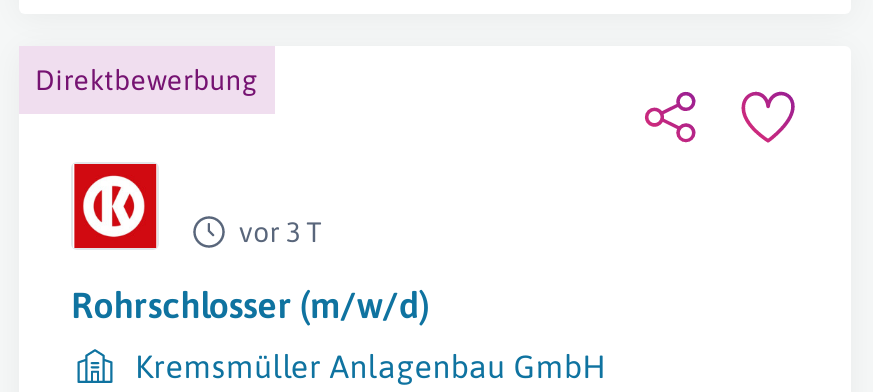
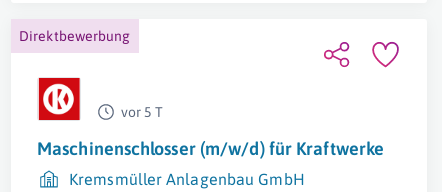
[239,216,322,248] vor 3 T -> [121,104,163,120] vor 5 T
[71,284,429,326] Rohrschlosser (m/w/d) -> [37,138,384,159] Maschinenschlosser (m/w/d) für Kraftwerke

